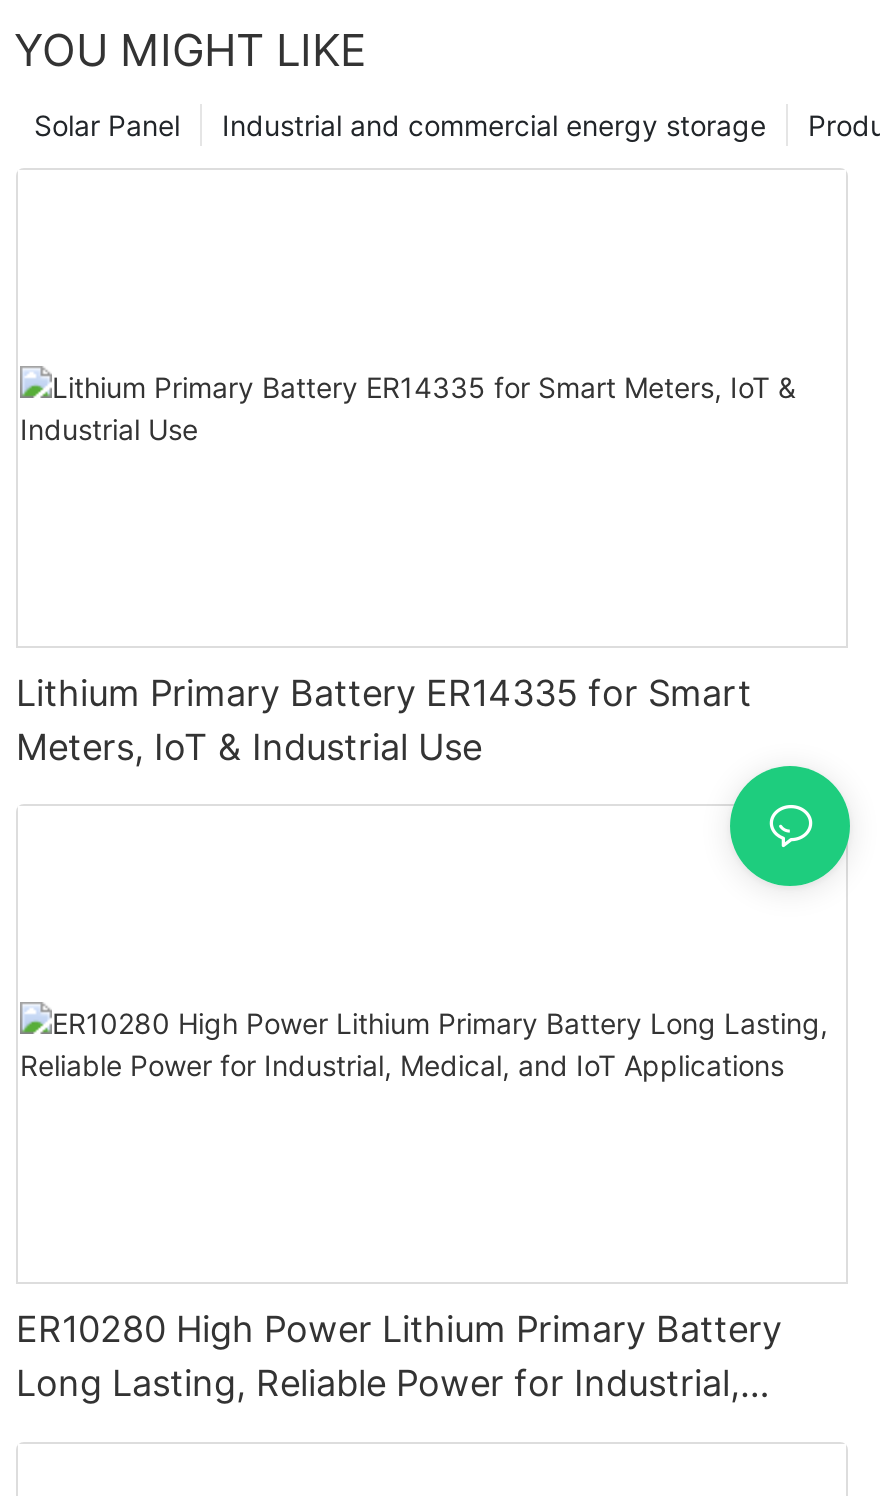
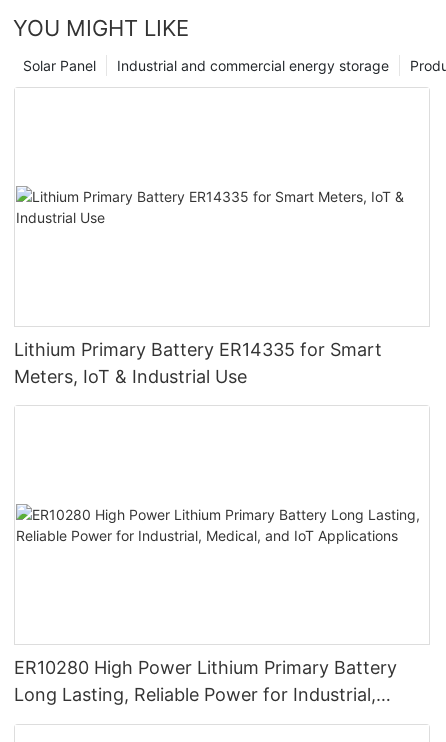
[726,762,854,892] [image] -> none

